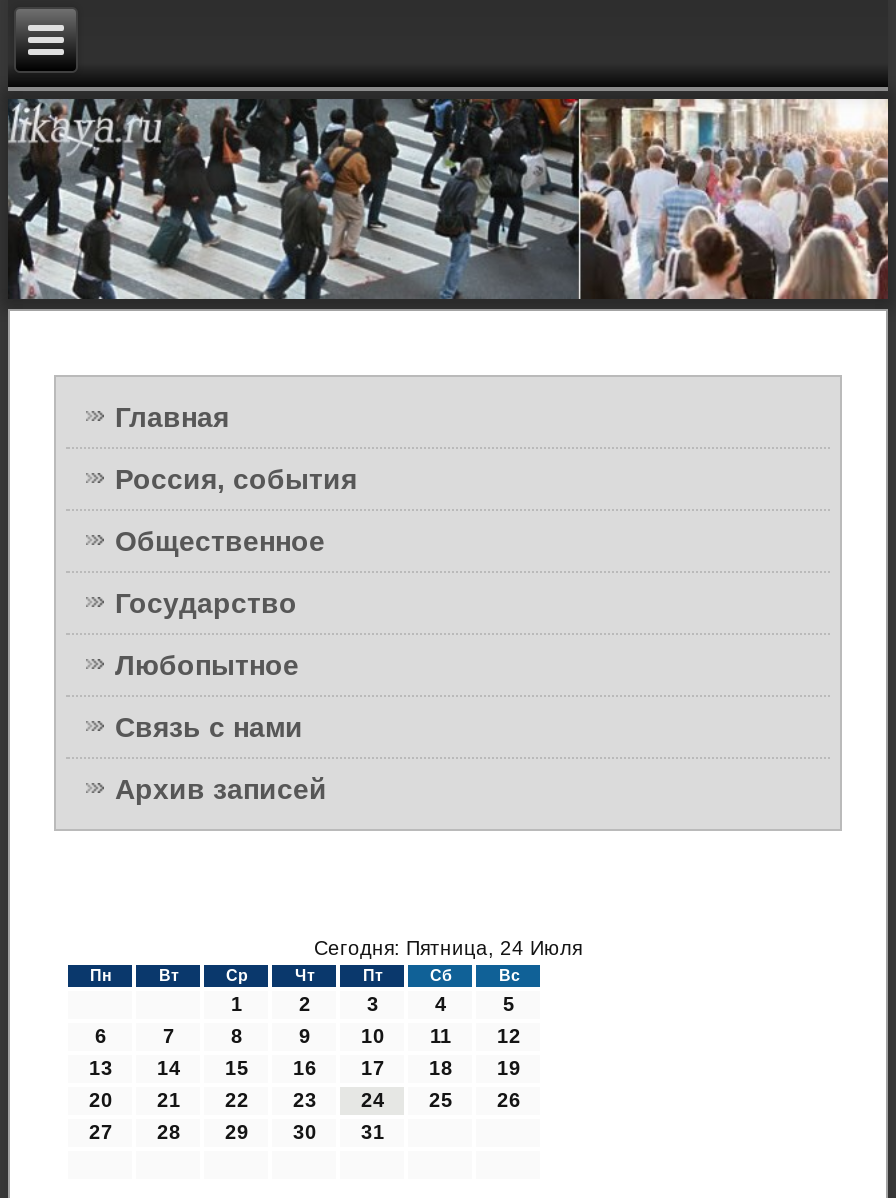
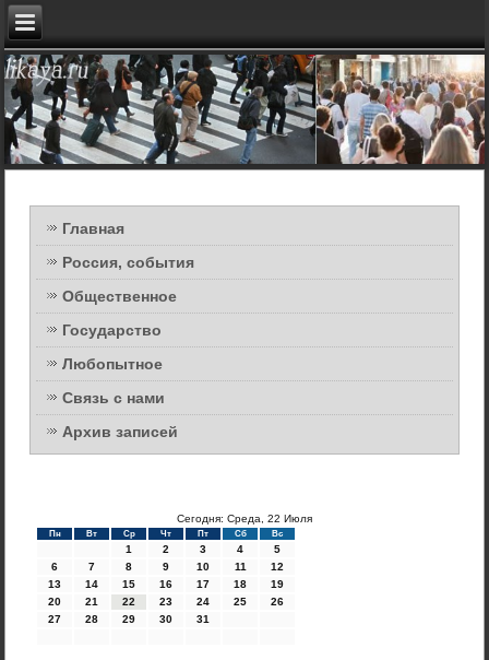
[314,937,582,959] Сегодня: Пятница, 24 Июля -> [177,512,312,524] Сегодня: Среда, 22 Июля

